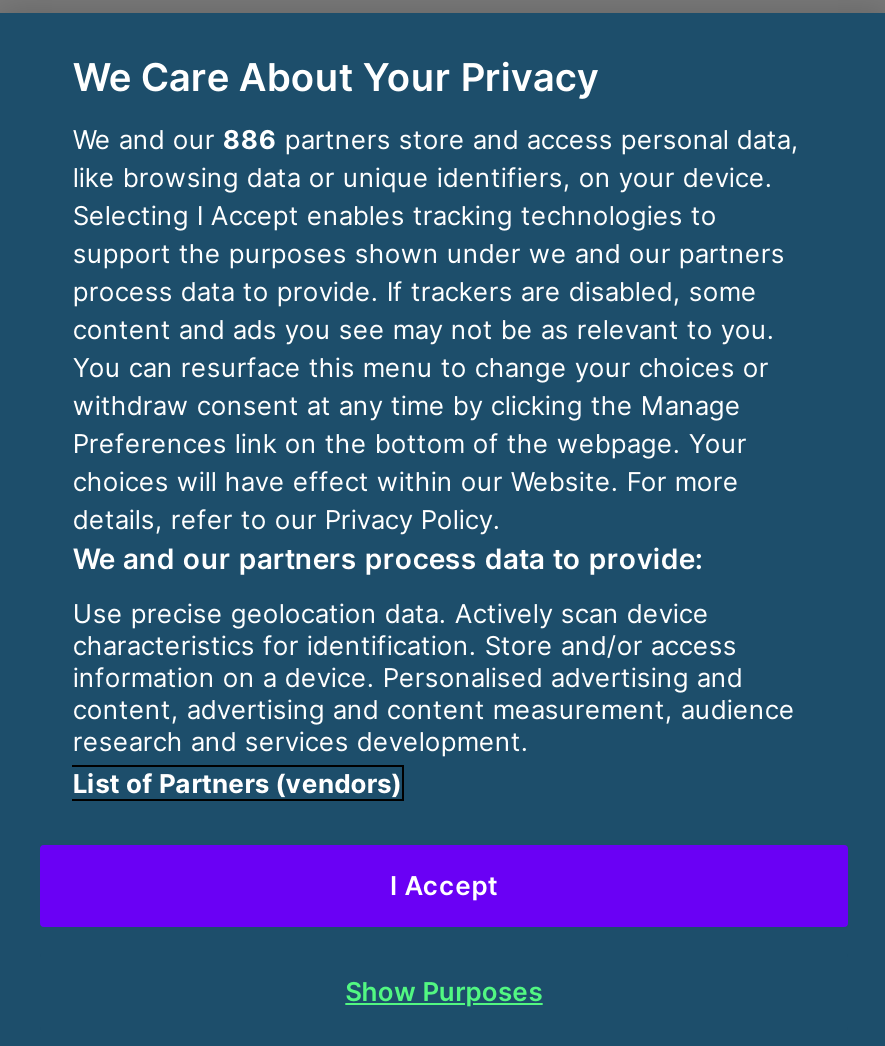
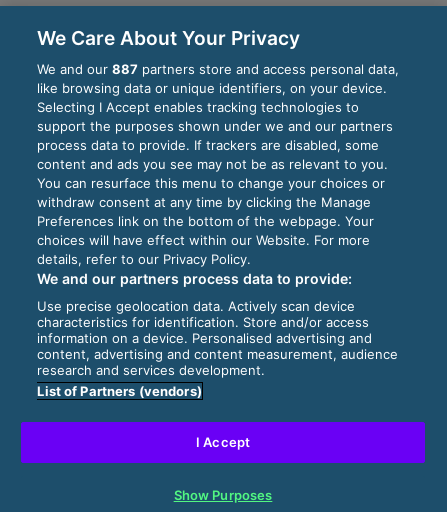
[73,123,799,155] We and our 886 partners store and access personal data, -> [37,61,399,77] We and our 887 partners store and access personal data,

